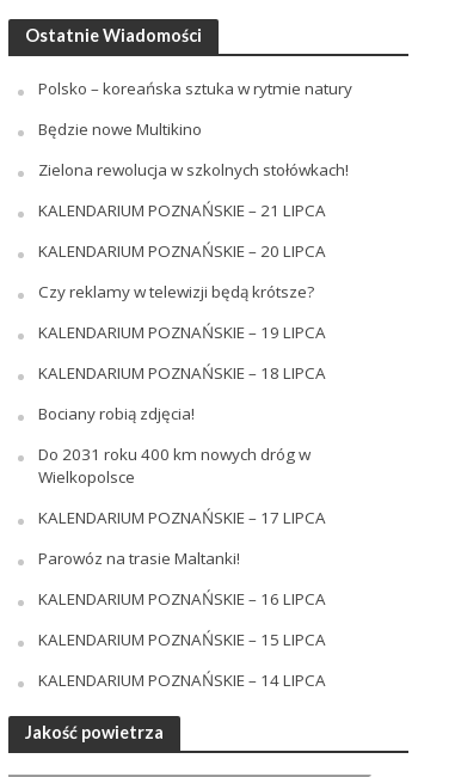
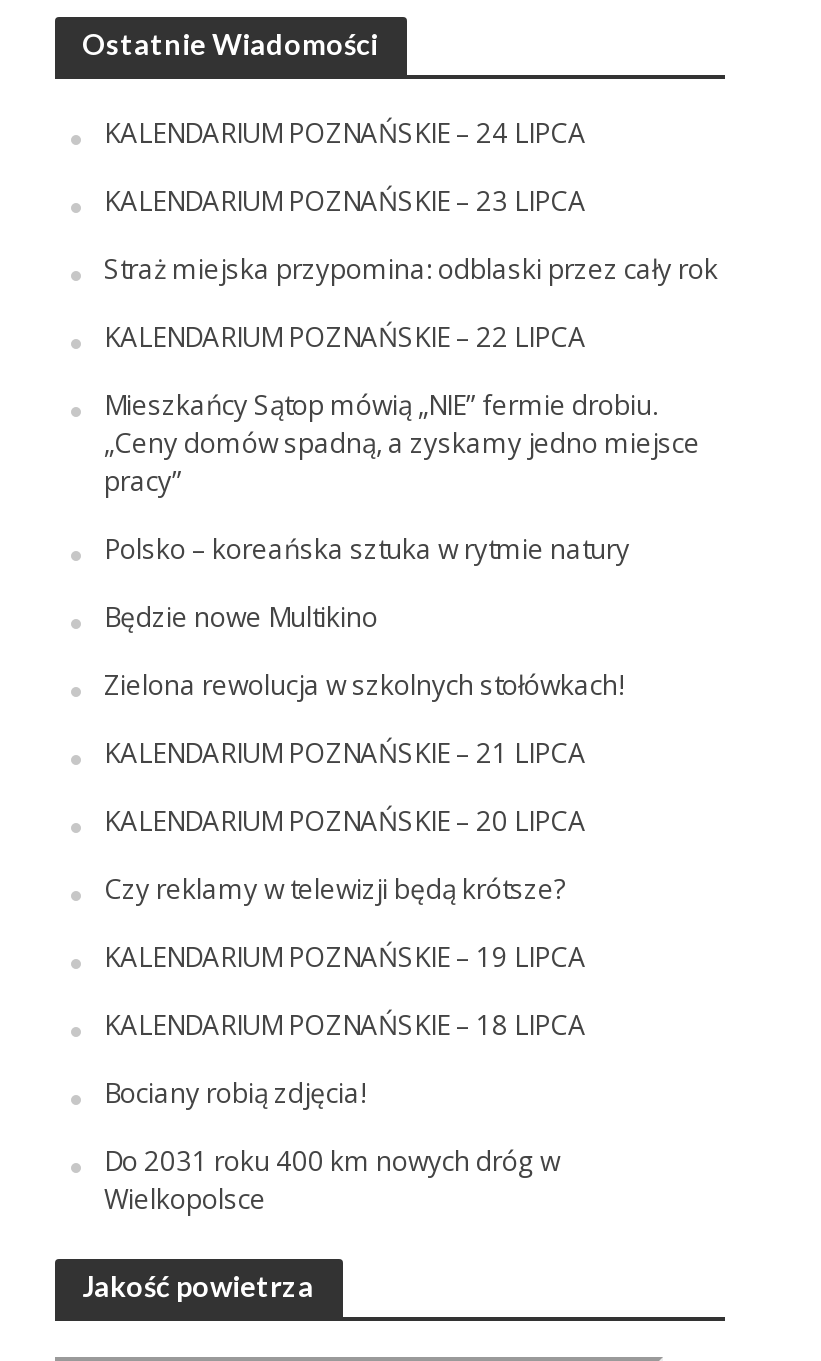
none -> [104,116,718,500] KALENDARIUM POZNAŃSKIE – 24 LIPCA | KALENDARIUM POZNAŃSKIE – 23 LIPCA | Straż miejska przypomina: odblaski przez cały rok | KALENDARIUM POZNAŃSKIE – 22 LIPCA | Mieszkańcy Sątop mówią „NIE” fermie drobiu. | „Ceny domów spadną, a zyskamy jedno miejsce | pracy”
moved [38,78,352,488] -> [104,532,630,1218]: Polsko – koreańska sztuka w rytmie natury | Będzie nowe Multikino | Zielona rewolucja w szkolnych stołówkach! | ... | Do 2031 roku 400 km nowych dróg w | Wielkopolsce
[38,507,325,691] KALENDARIUM POZNAŃSKIE – 17 LIPCA | Parowóz na trasie Maltanki! | KALENDARIUM POZNAŃSKIE – 16 LIPCA | KALENDARIUM POZNAŃSKIE – 15 LIPCA | KALENDARIUM POZNAŃSKIE – 14 LIPCA -> none

